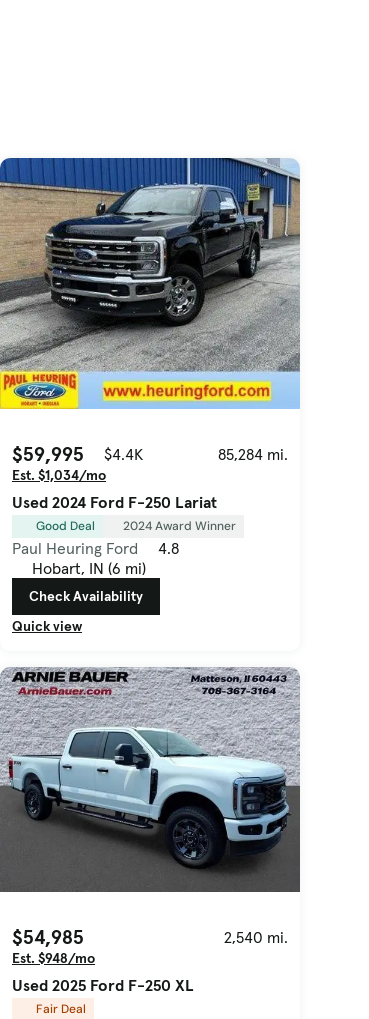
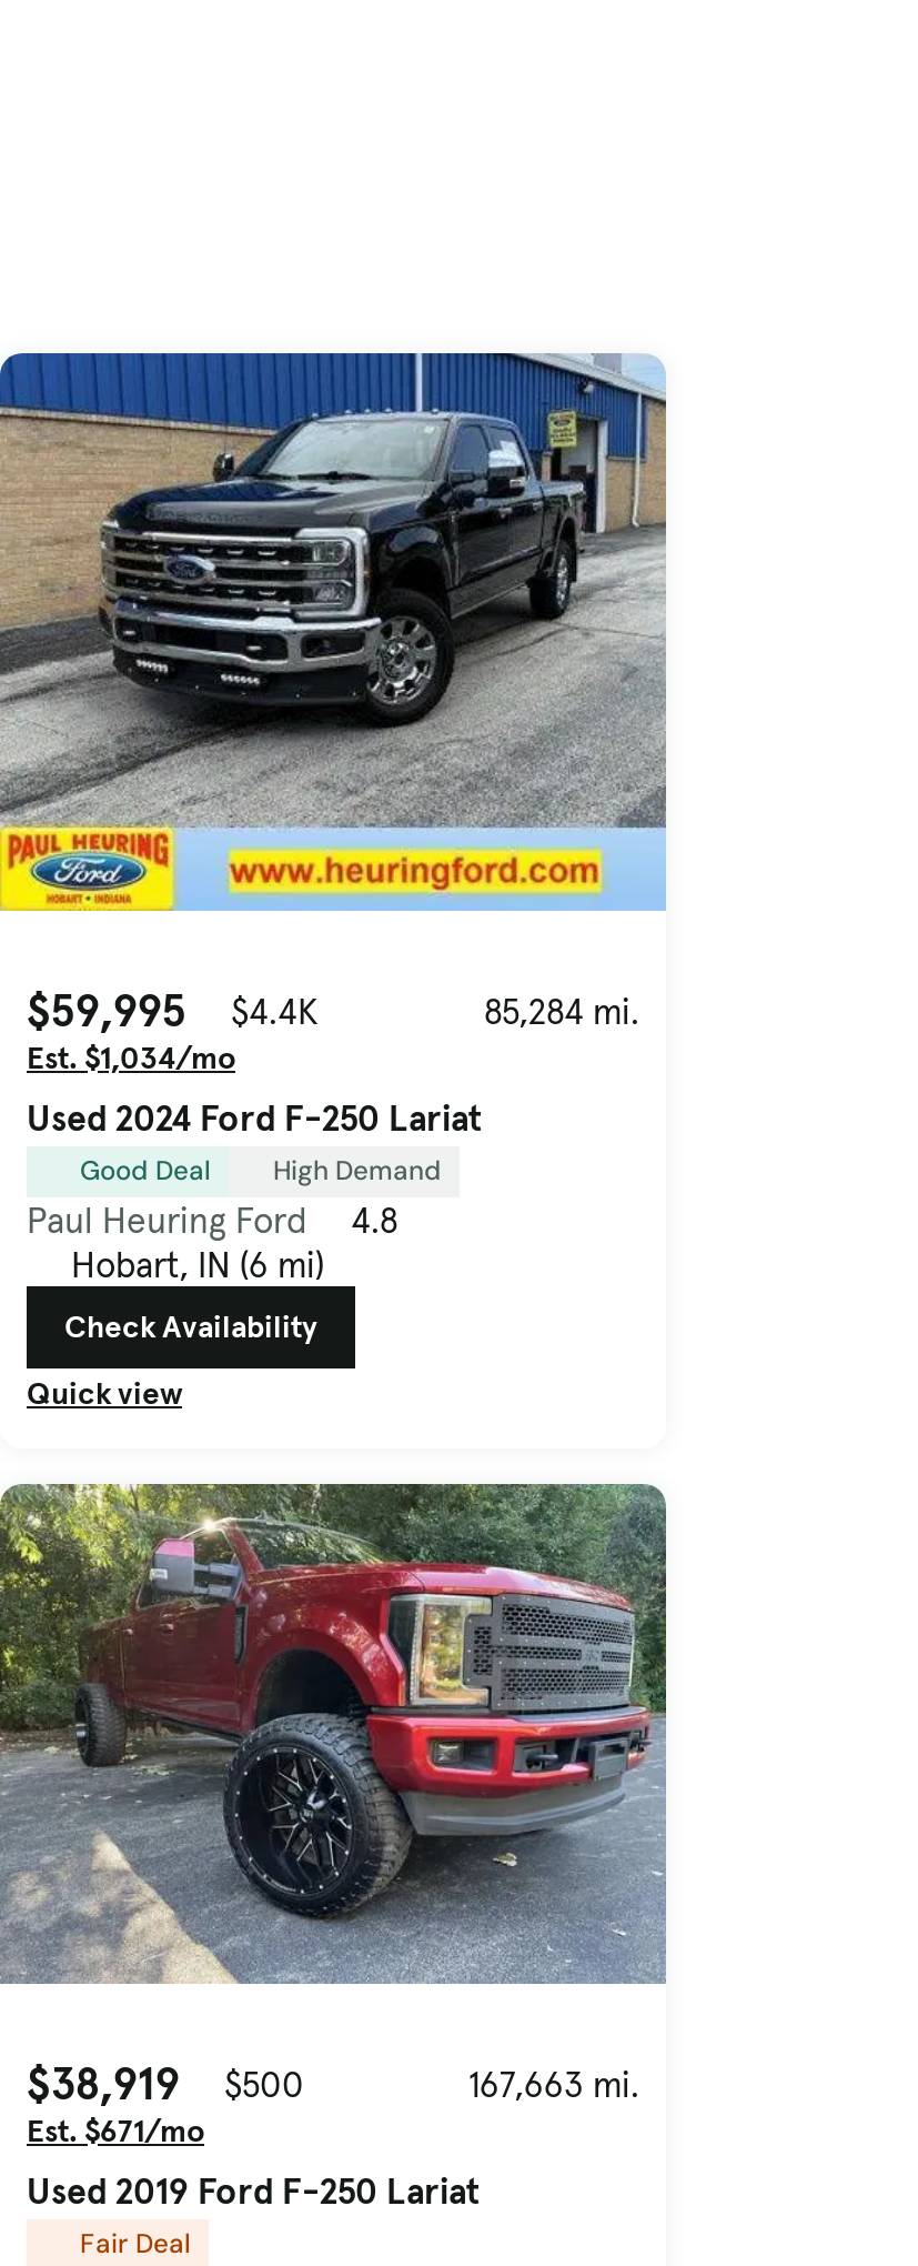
[123,518,236,534] 2024 Award Winner -> [273,1152,442,1188] High Demand
[3,667,300,995] [image] | $54,985 | 2,540 mi. | Est. $948/mo | Used 2025 Ford F-250 XL -> [7,1482,666,2212] [image] | $38,919 | $500 | 167,663 mi. | Est. $671/mo | Used 2019 Ford F-250 Lariat

